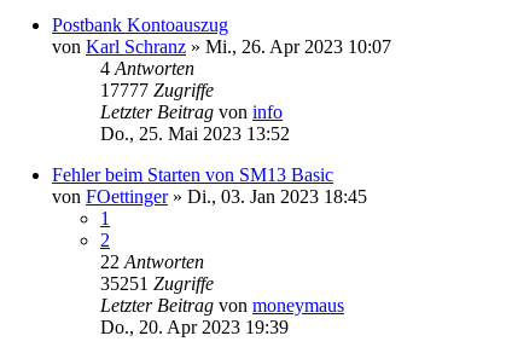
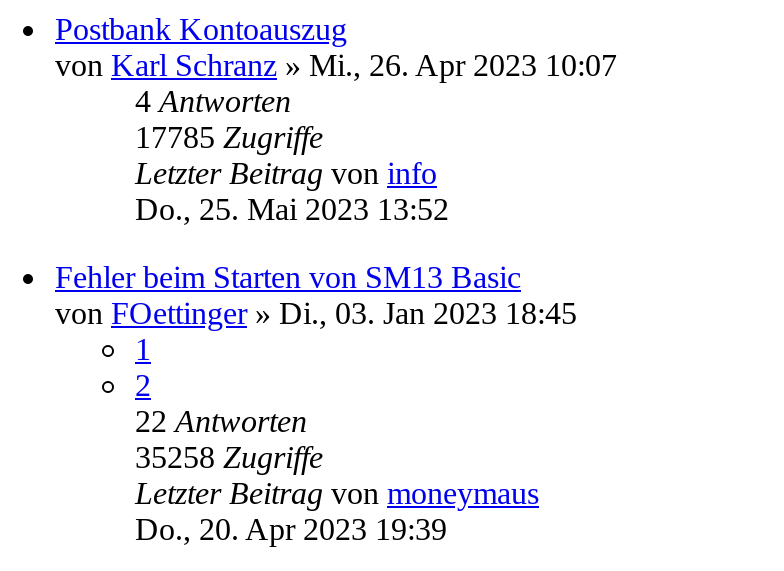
[100,80,214,100] 17777 Zugriffe -> [135,120,323,154] 17785 Zugriffe
[100,273,214,294] 35251 Zugriffe -> [135,440,323,474] 35258 Zugriffe

